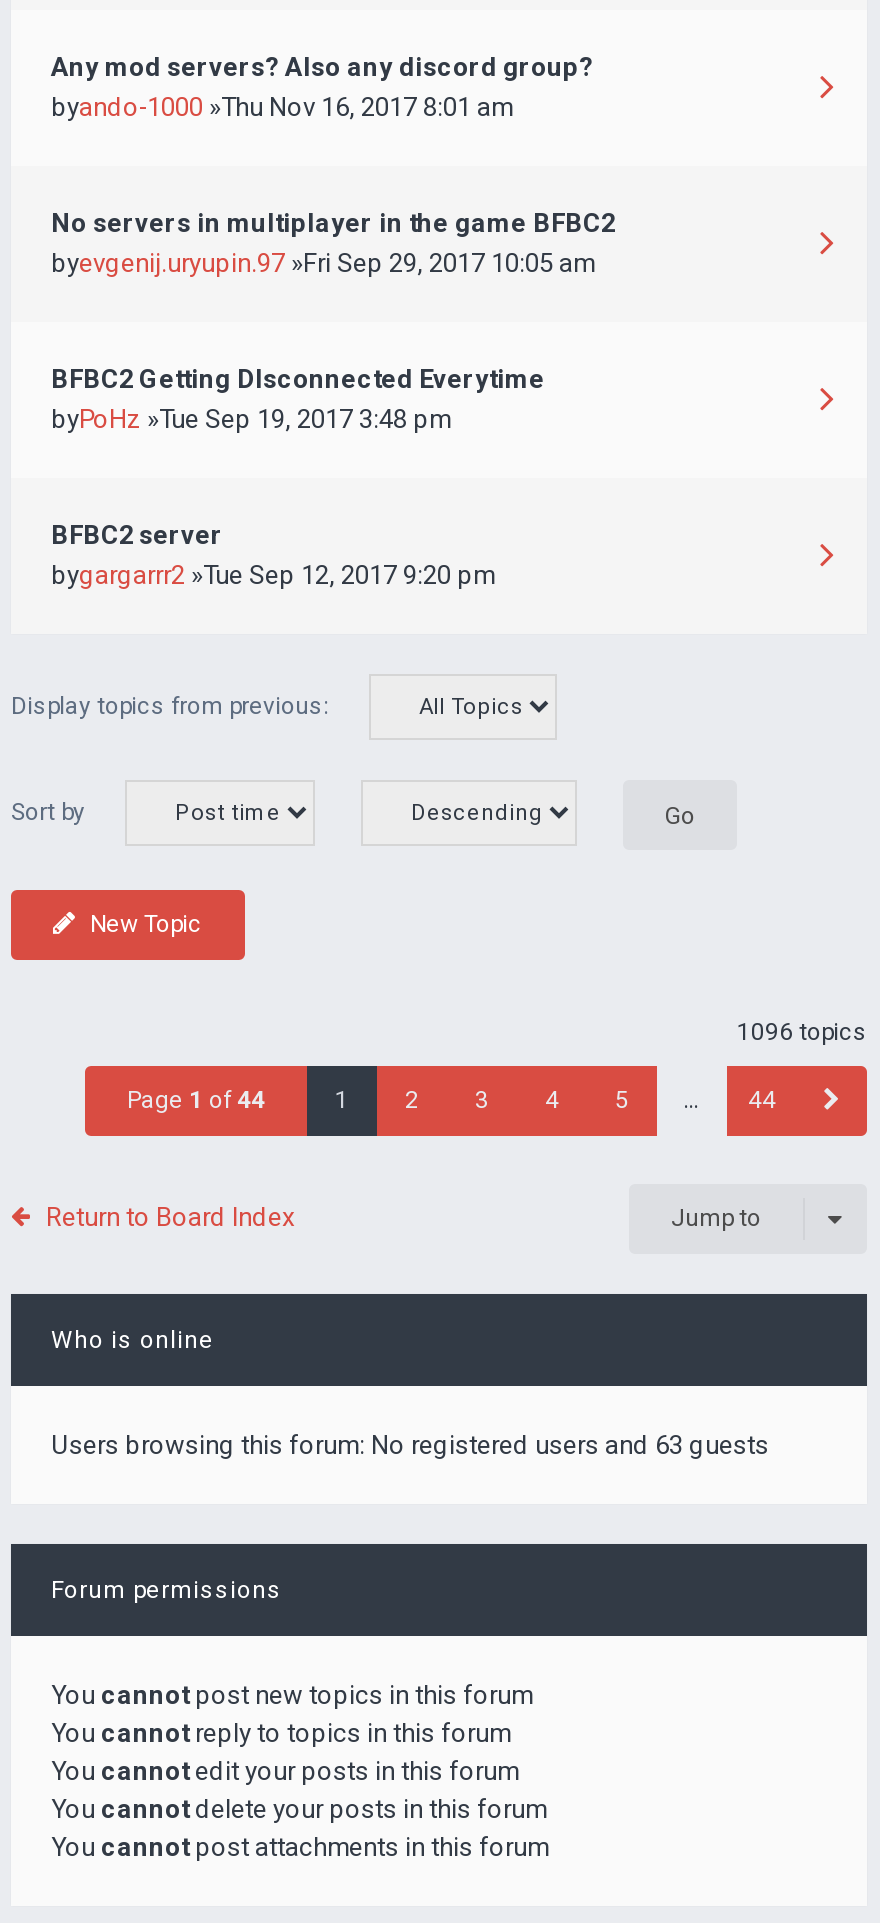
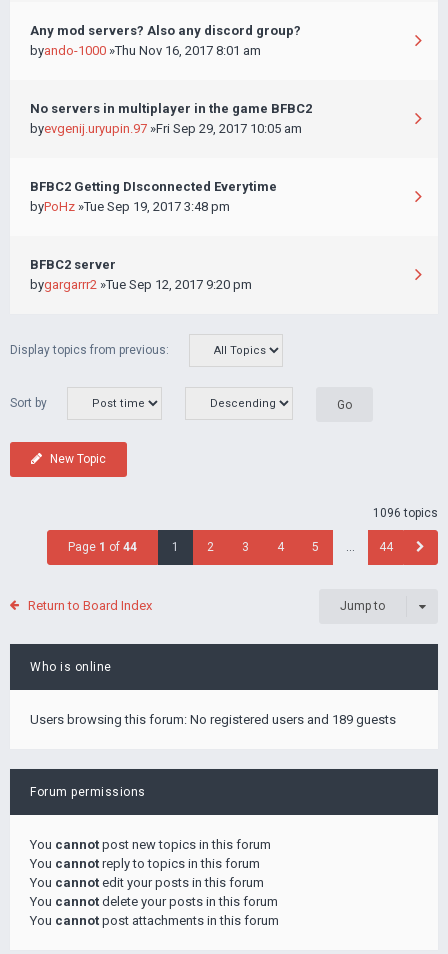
[51,1430,769,1460] Users browsing this forum: No registered users and 63 guests -> [30,712,396,727] Users browsing this forum: No registered users and 189 guests

